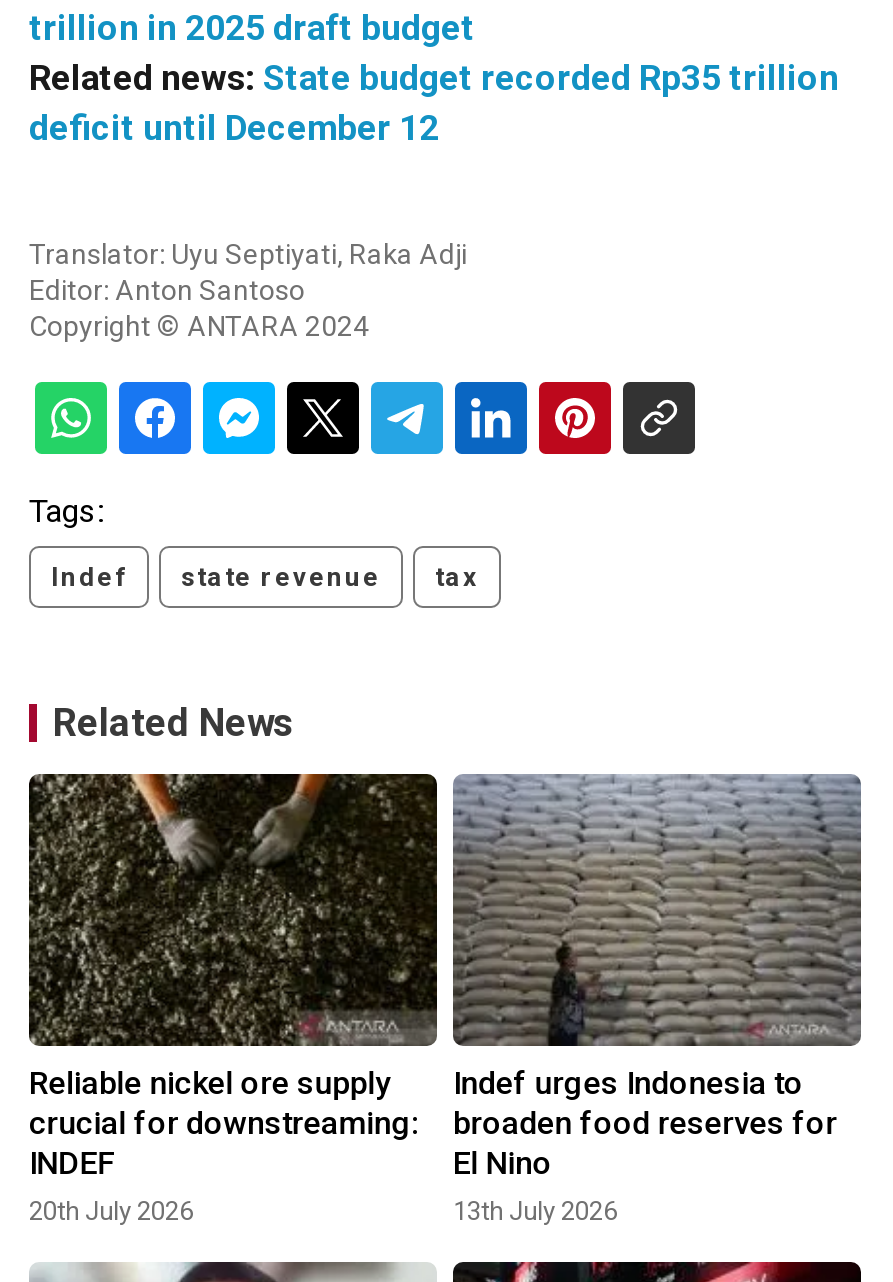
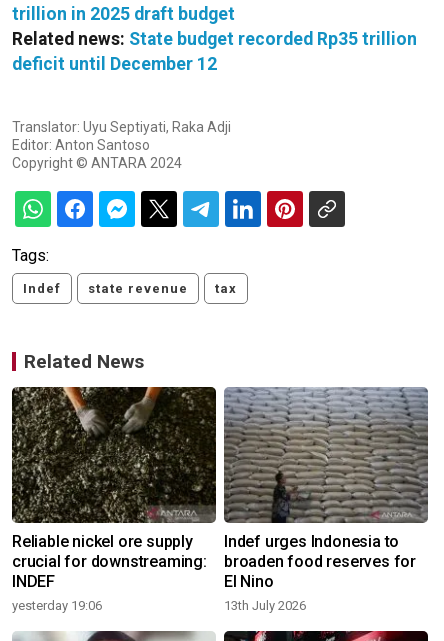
[29,1196,193,1226] 20th July 2026 -> [12,598,102,613] yesterday 19:06

